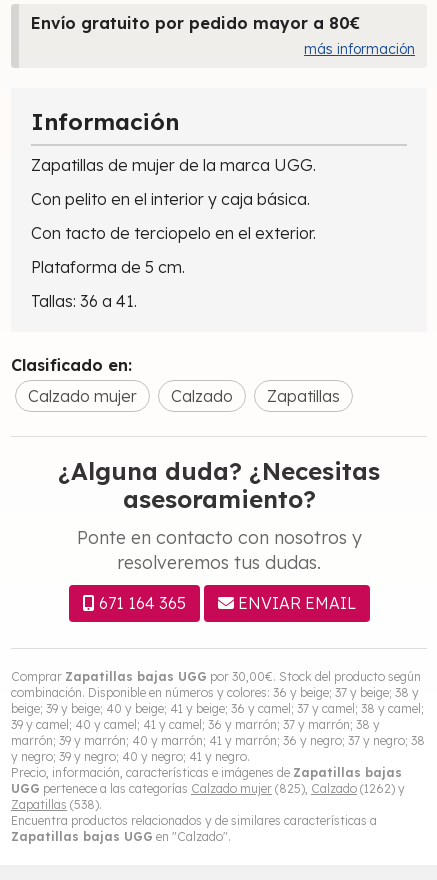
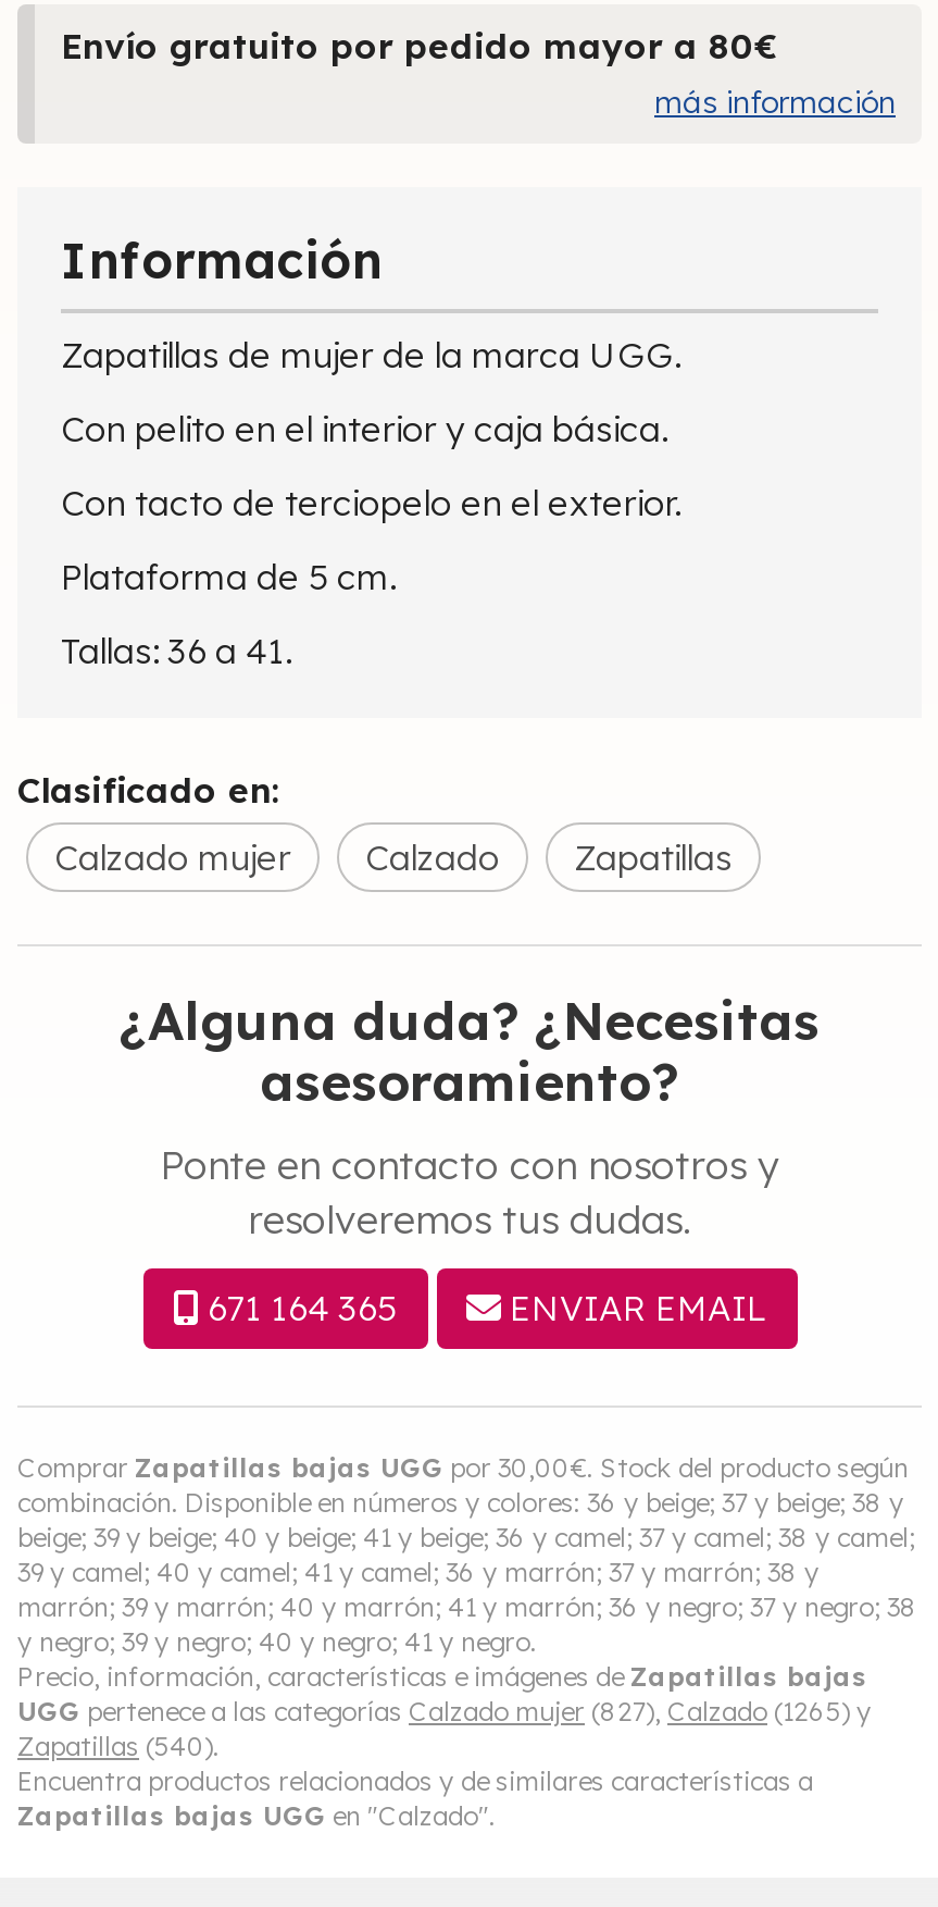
[11,781,405,796] UGG pertenece a las categorías Calzado mujer (825), Calzado (1262) y -> [17,1694,872,1727] UGG pertenece a las categorías Calzado mujer (827), Calzado (1265) y
[11,797,102,812] Zapatillas (538). -> [17,1729,220,1762] Zapatillas (540).

